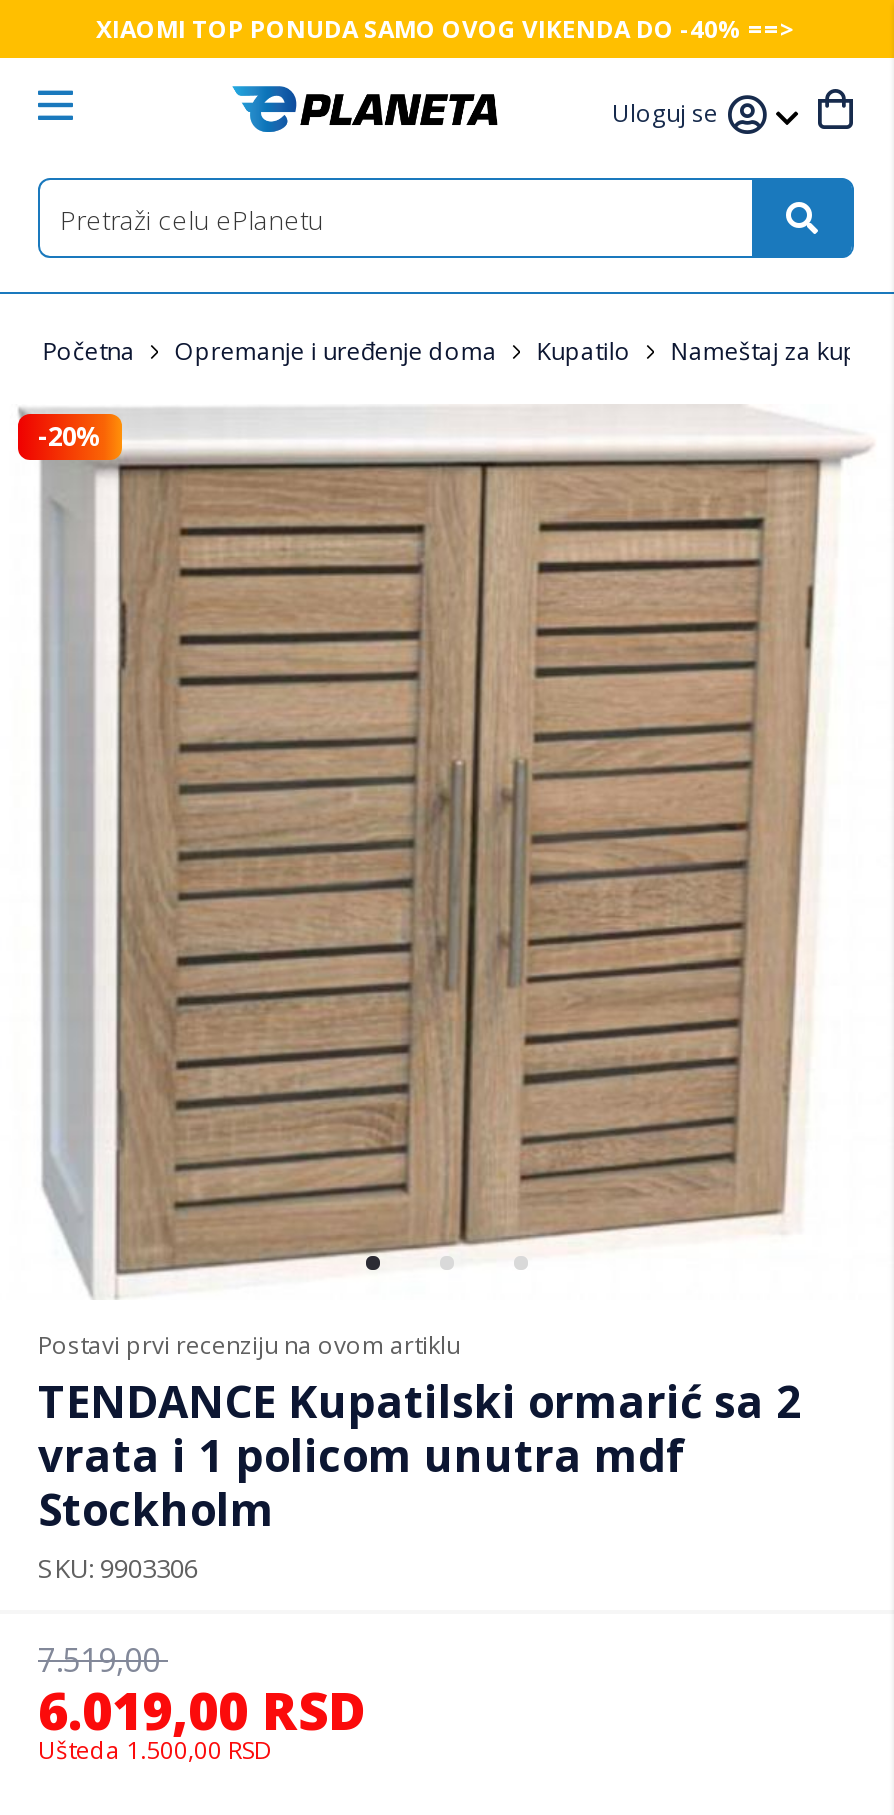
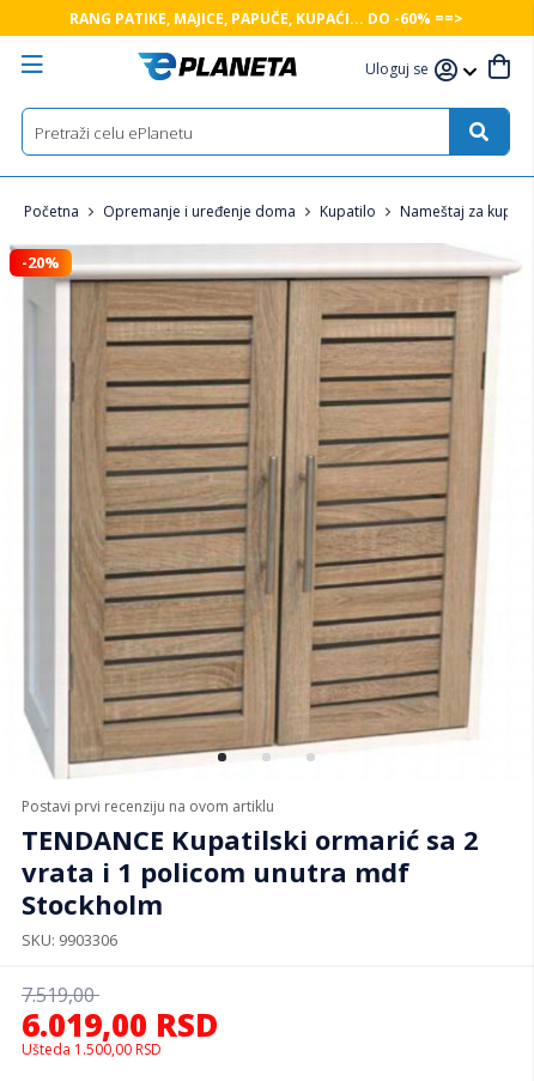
[96,11,796,45] XIAOMI TOP PONUDA SAMO OVOG VIKENDA DO -40% ==> -> [69,8,463,28] RANG PATIKE, MAJICE, PAPUČE, KUPAĆI... DO -60% ==>

